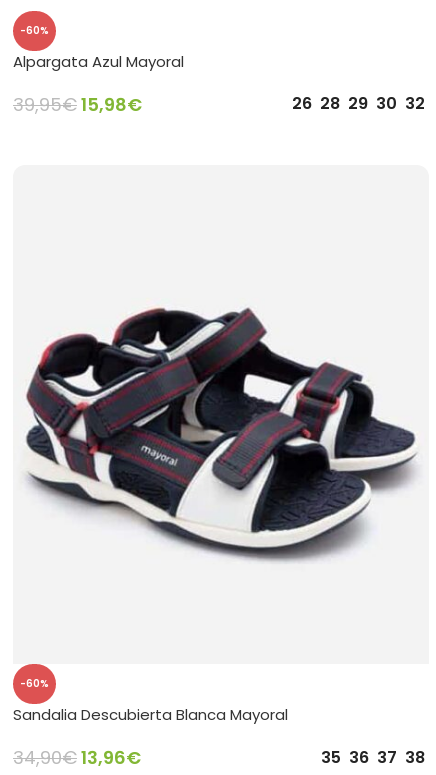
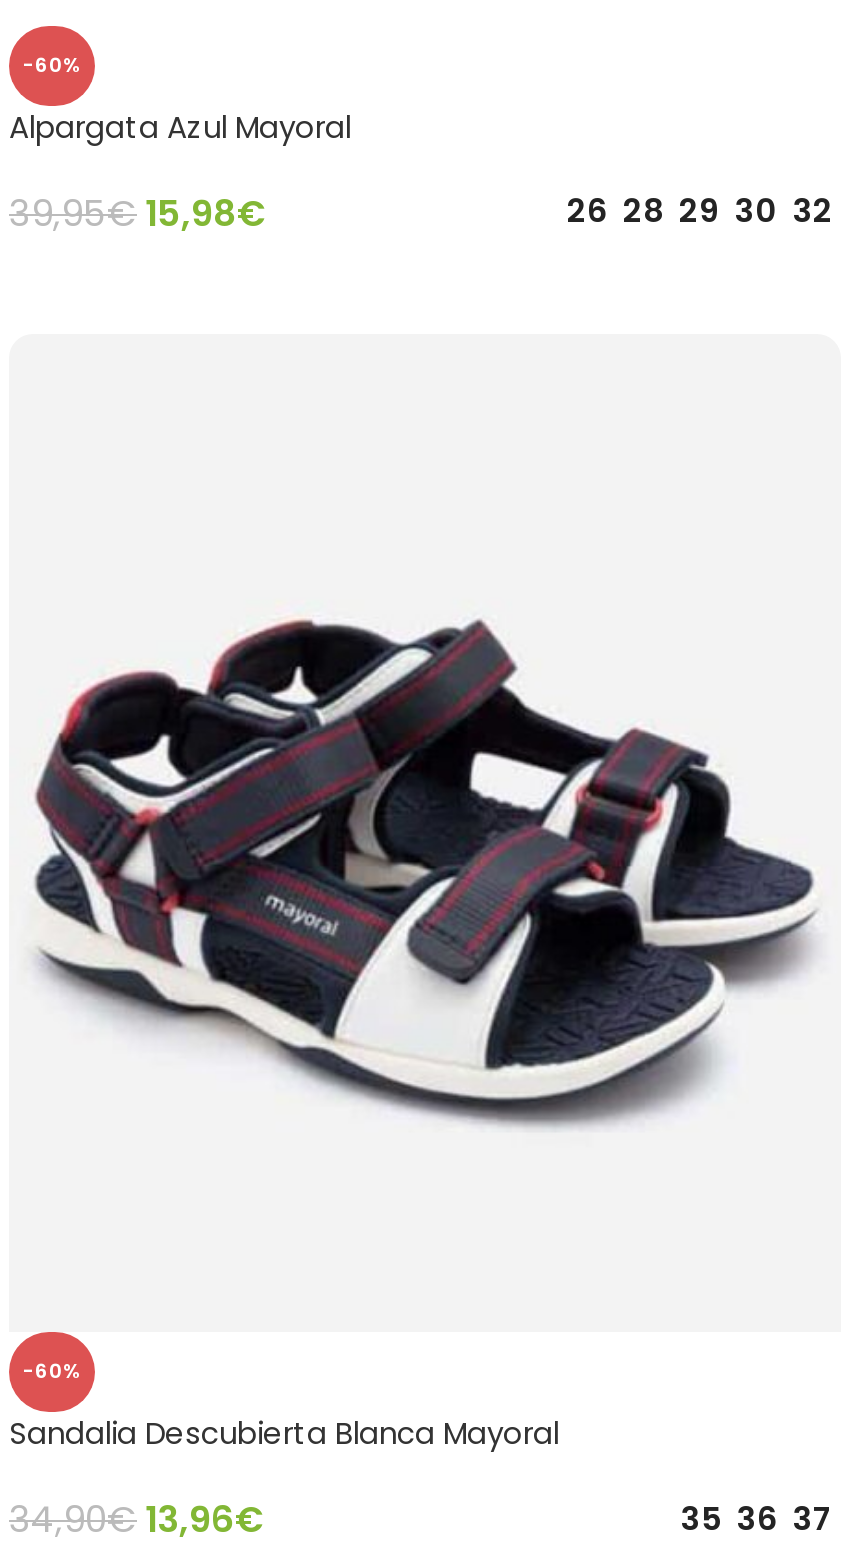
[321,745,425,768] 35 36 37 38 -> [681,1495,833,1541] 35 36 37

